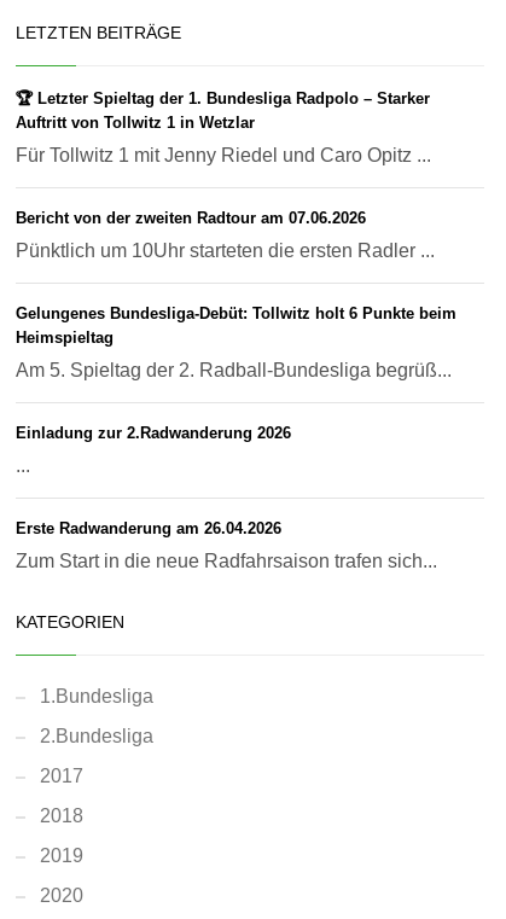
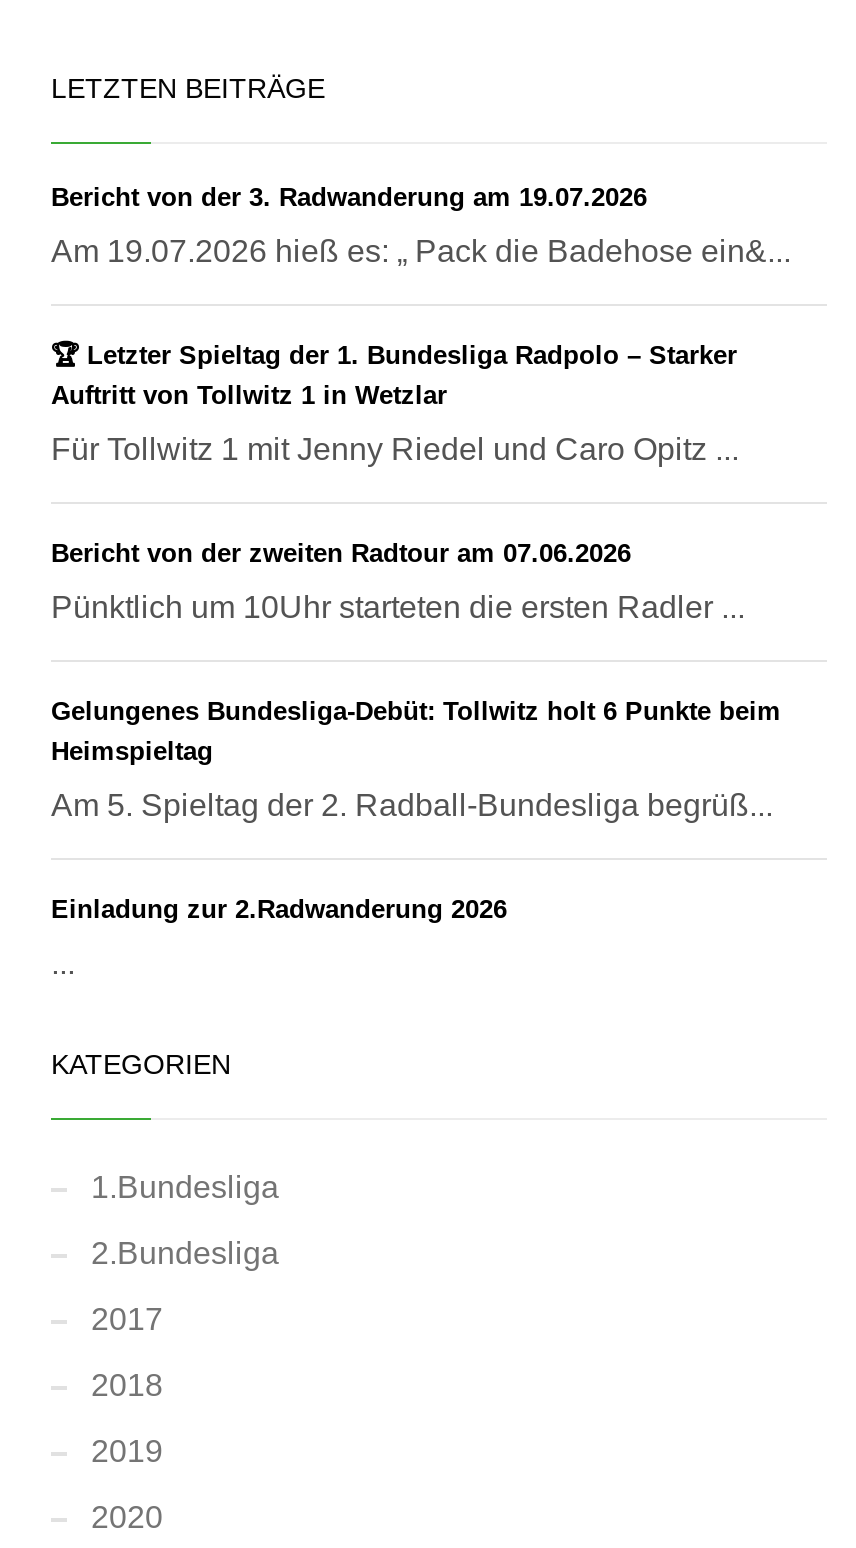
none -> [51,181,791,267] Bericht von der 3. Radwanderung am 19.07.2026 | Am 19.07.2026 hieß es: „ Pack die Badehose ein&...
moved [16,113,456,442] -> [51,379,781,923]: Auftritt von Tollwitz 1 in Wetzlar | Für Tollwitz 1 mit Jenny Riedel und Caro Opitz ... | Bericht von der zweiten Radtour am 07.06.2026 | Pünktlich um 10Uhr starteten die ersten Radler ... | Gelungenes Bundesliga-Debüt: Tollwitz holt 6 Punkte beim | Heimspieltag | Am 5. Spieltag der 2. Radball-Bundesliga begrüß... | Einladung zur 2.Radwanderung 2026
[16,519,437,571] Erste Radwanderung am 26.04.2026 | Zum Start in die neue Radfahrsaison trafen sich... -> none

